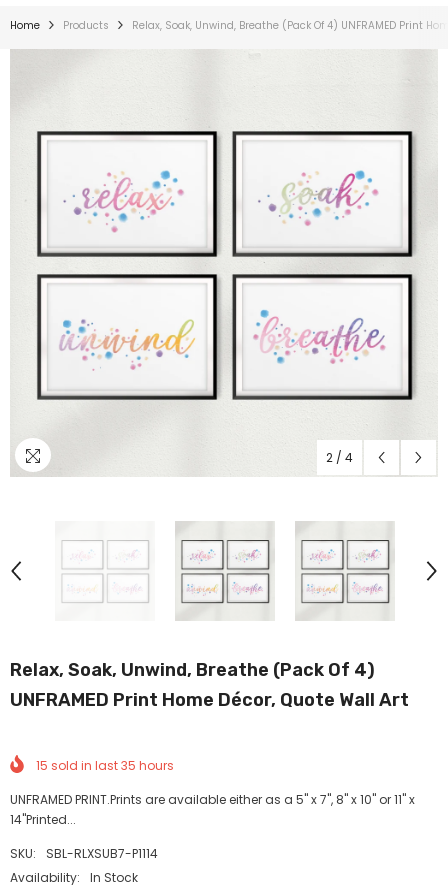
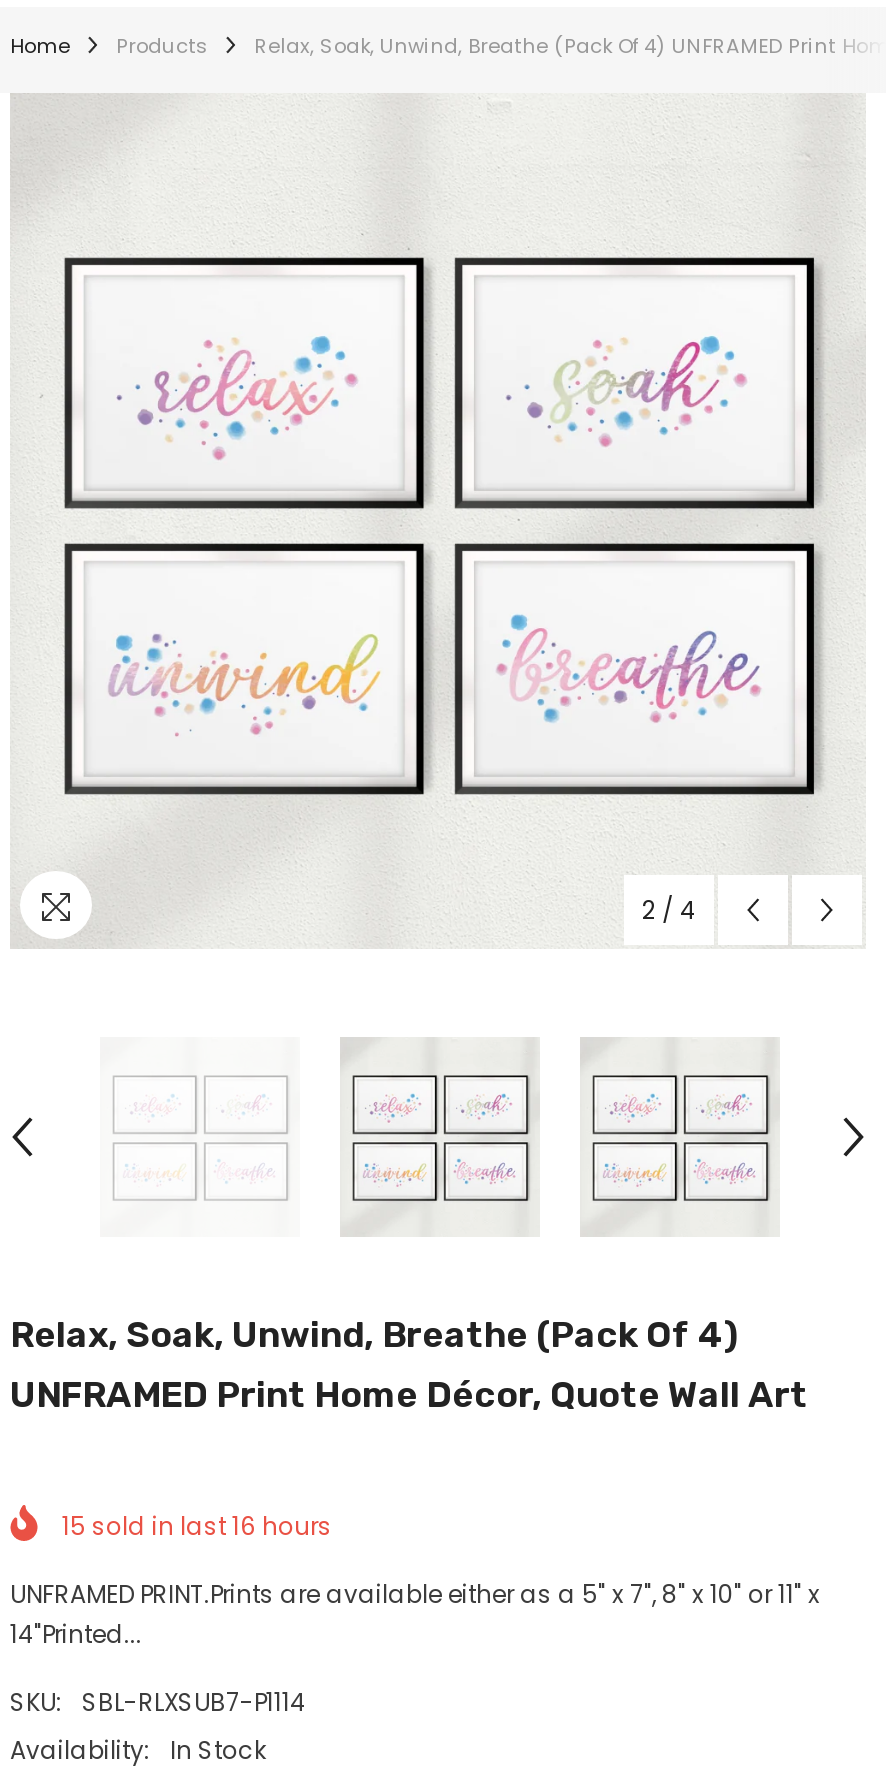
[36,757,174,774] 15 sold in last 35 hours -> [62,1508,332,1542] 15 sold in last 16 hours

